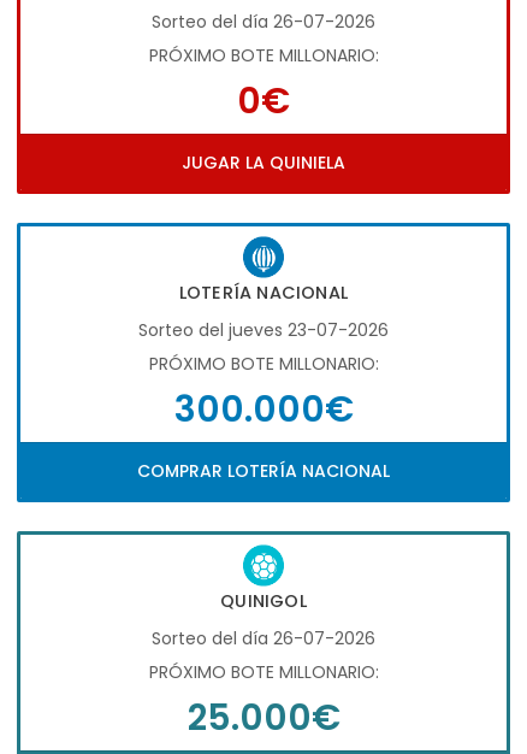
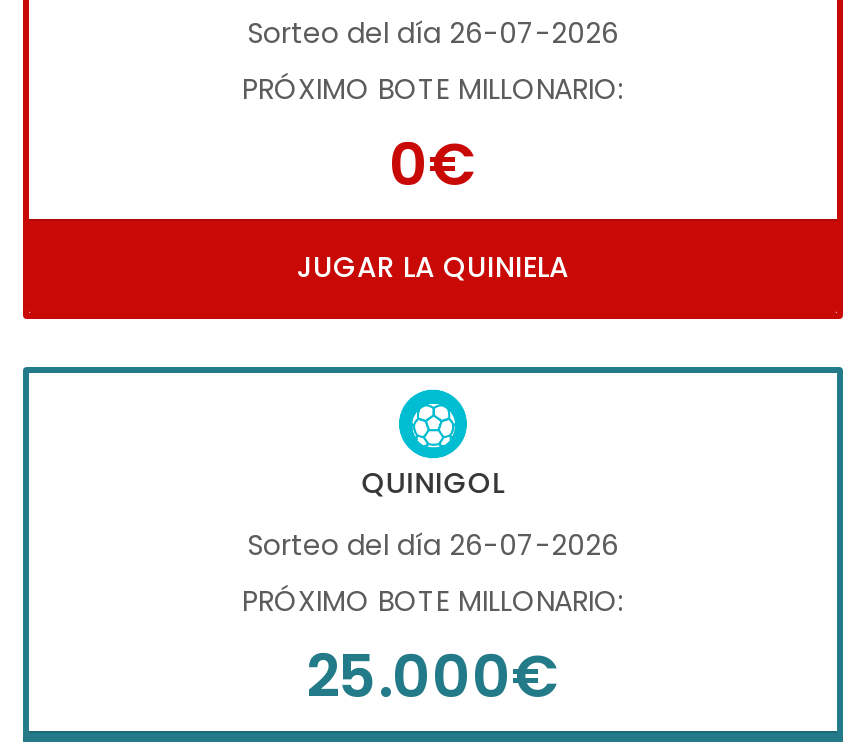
[17,223,510,503] [image] | LOTERÍA NACIONAL | Sorteo del jueves 23-07-2026 | PRÓXIMO BOTE MILLONARIO: | 300.000€ | COMPRAR LOTERÍA NACIONAL -> none

